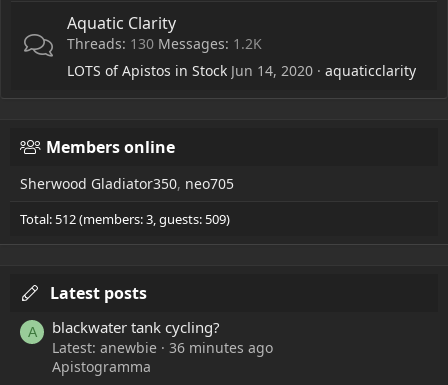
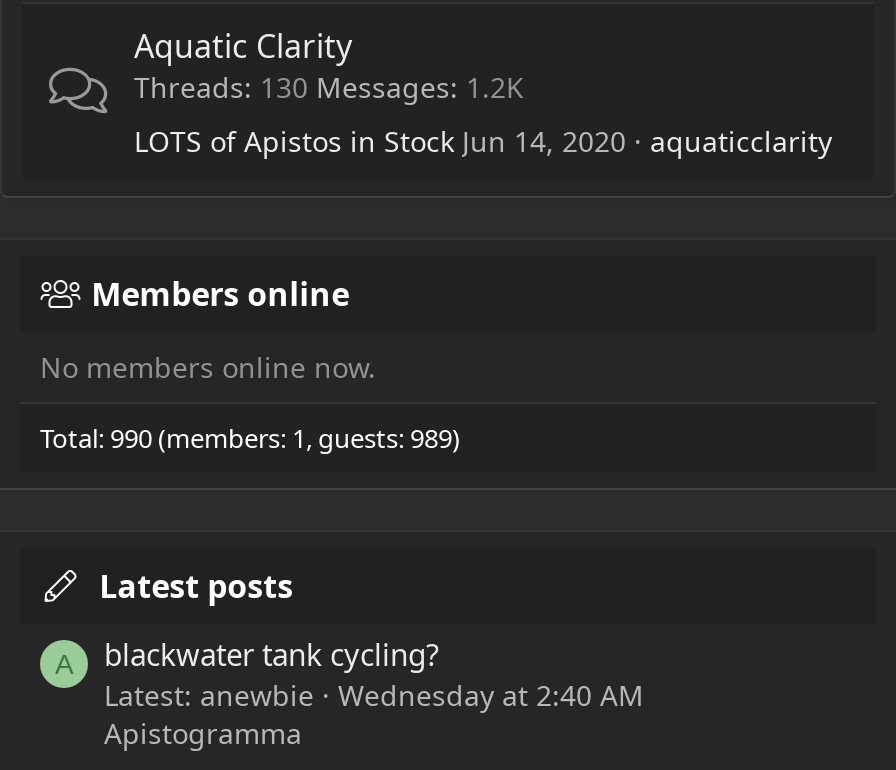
[20,173,234,192] Sherwood Gladiator350 neo705 -> [40,347,376,385] No members online now.
[20,209,230,227] Total: 512 (members: 3, guests: 509) -> [40,419,460,455] Total: 990 (members: 1, guests: 989)
[169,338,273,357] 36 minutes ago -> [338,676,644,714] Wednesday at 2:40 AM

